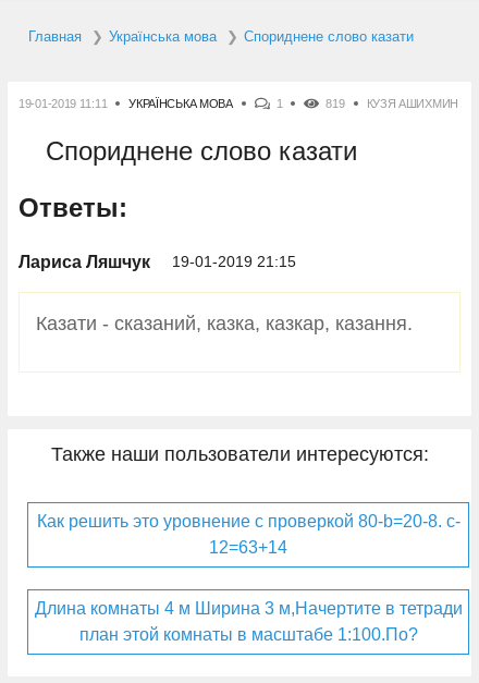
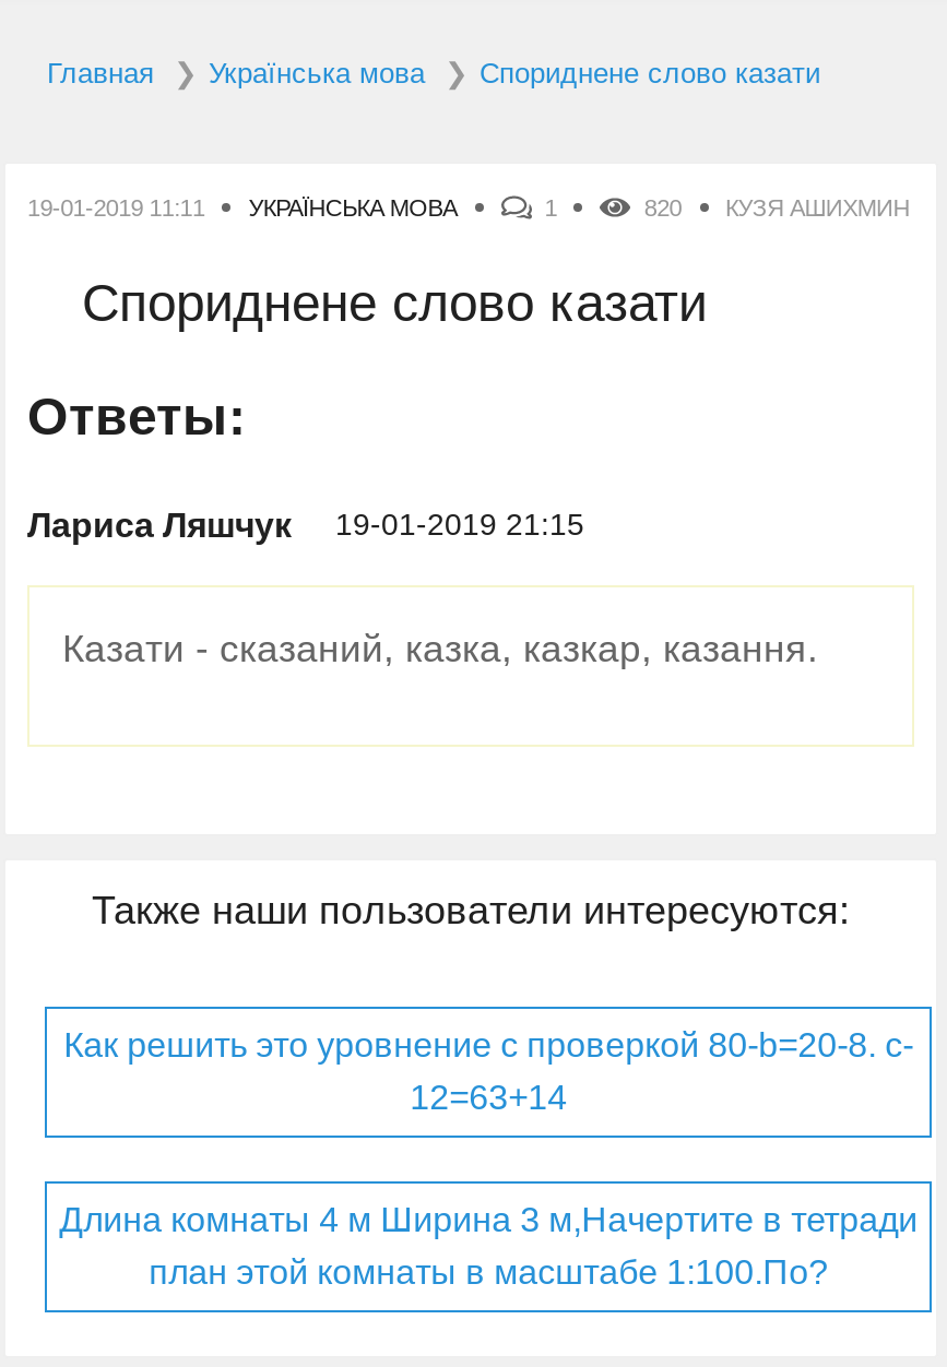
[326,97,458,110] 819 КУЗЯ АШИХМИН -> [644,193,910,220] 820 КУЗЯ АШИХМИН

